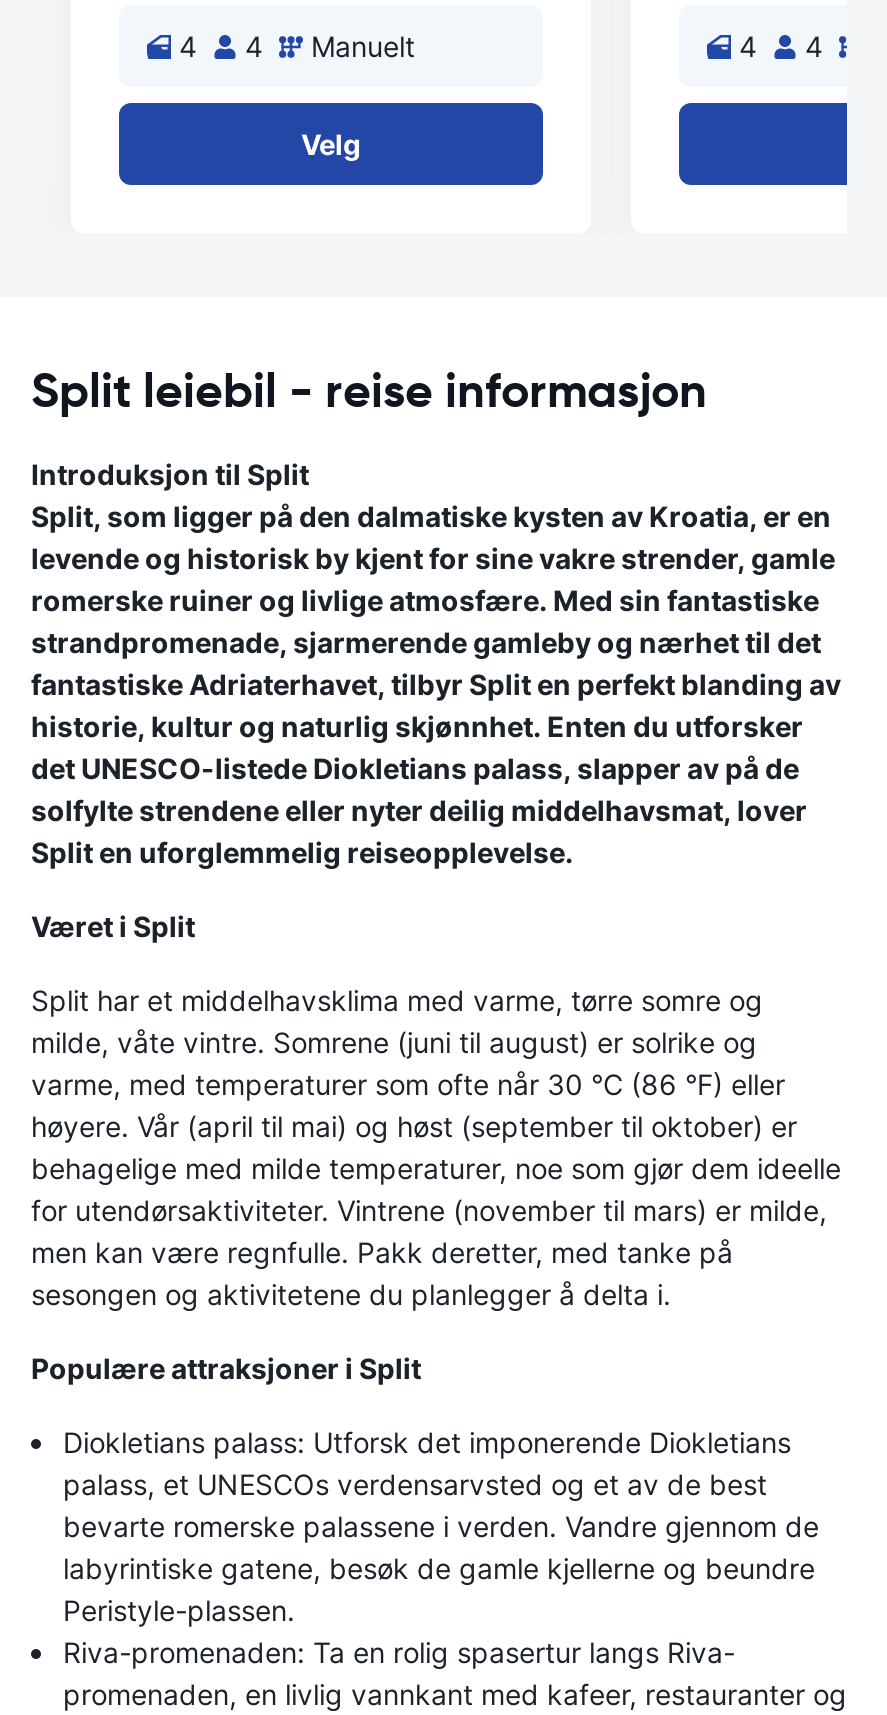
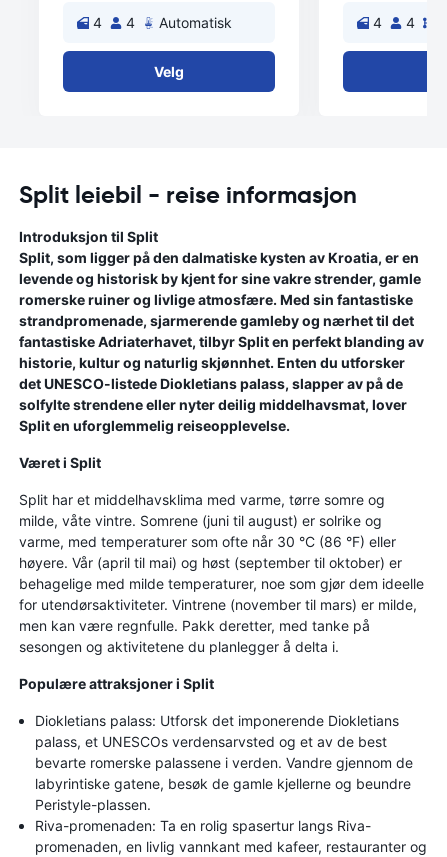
[311,29,415,63] Manuelt -> [159,14,232,31] Automatisk

